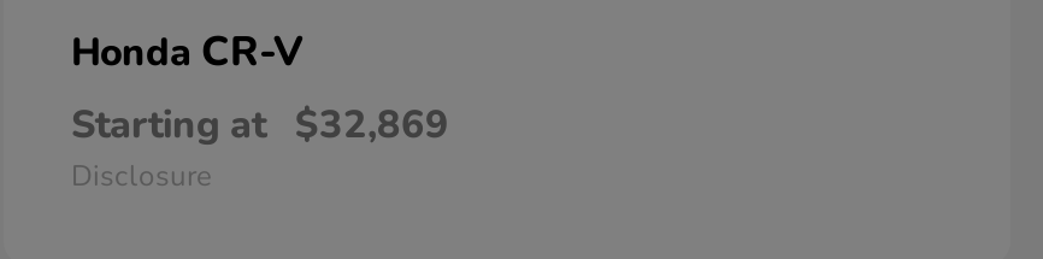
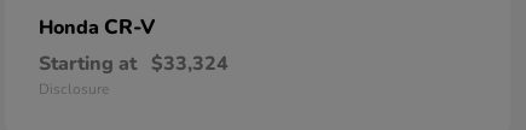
[71,99,449,152] Starting at $32,869 -> [39,50,229,76] Starting at $33,324

